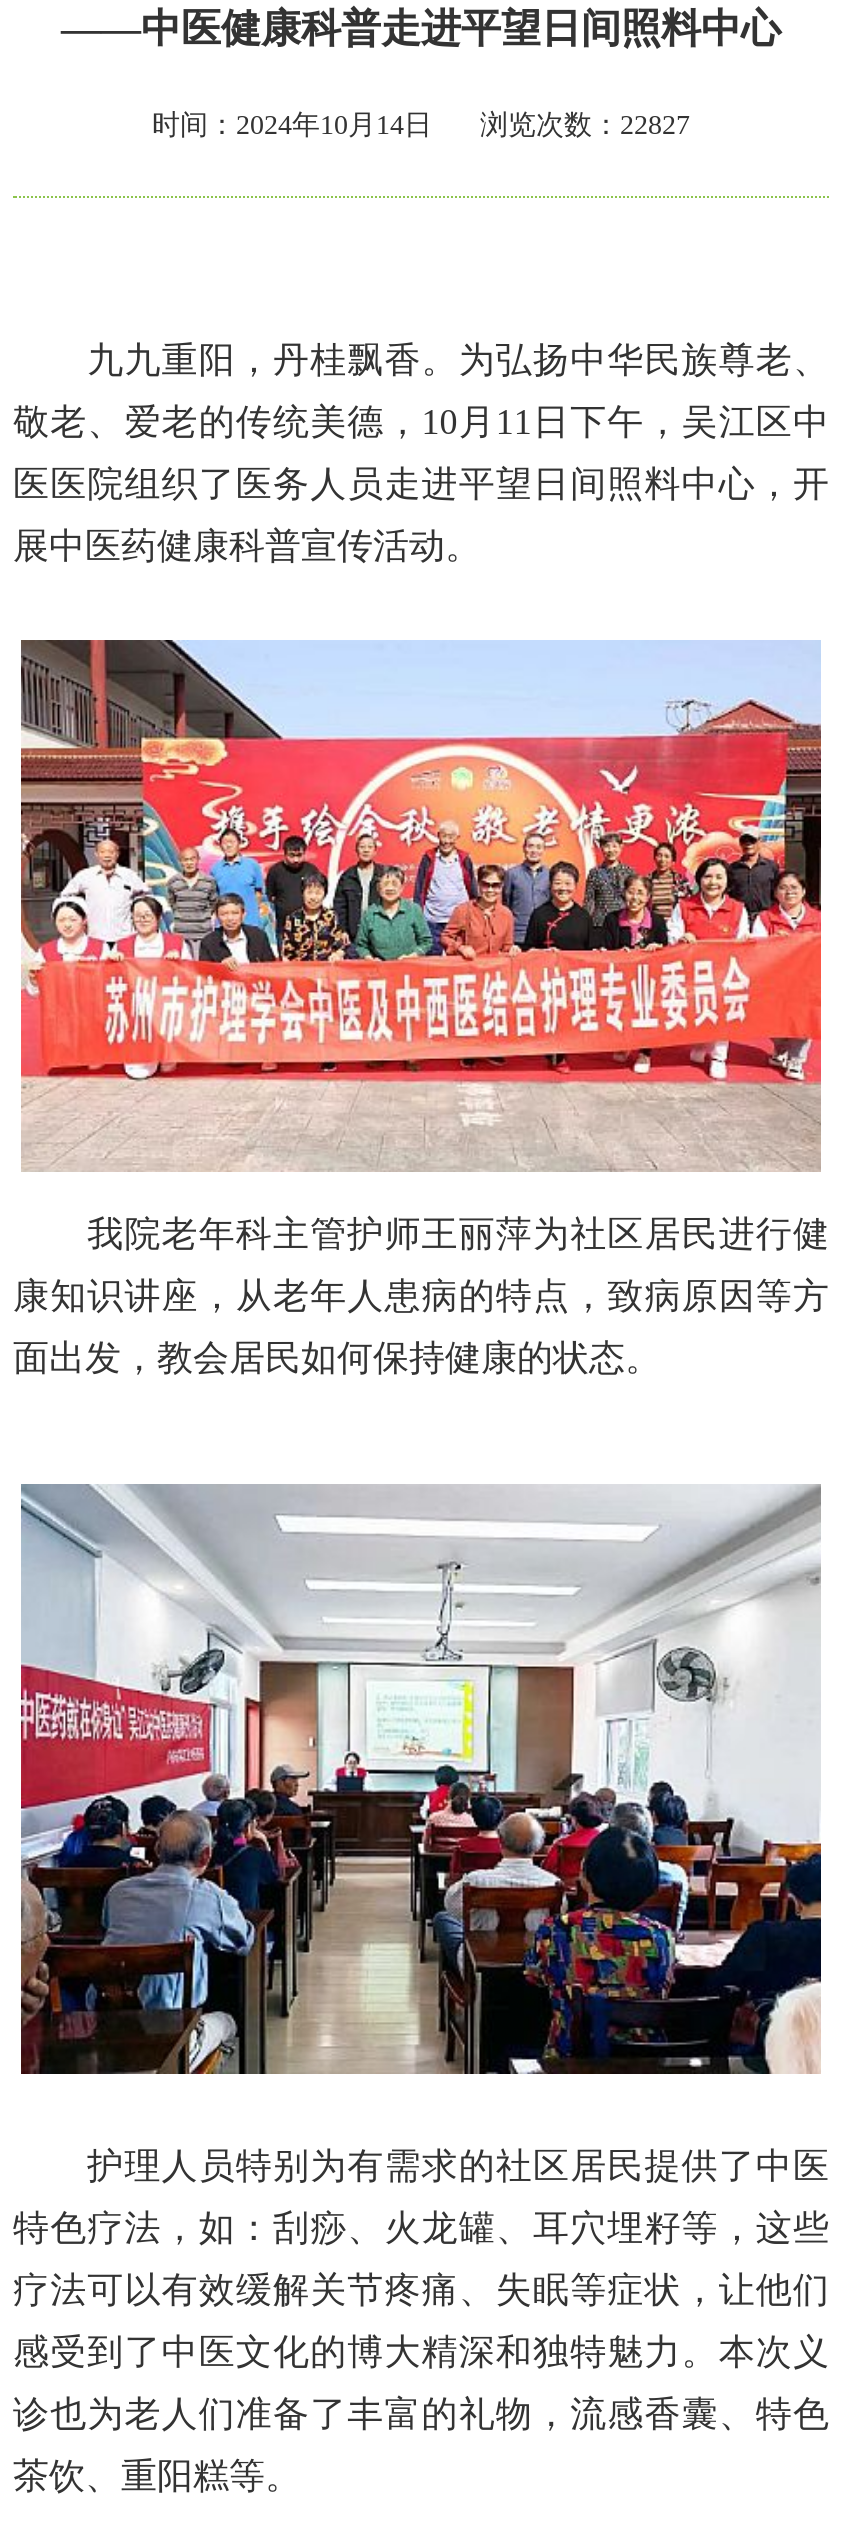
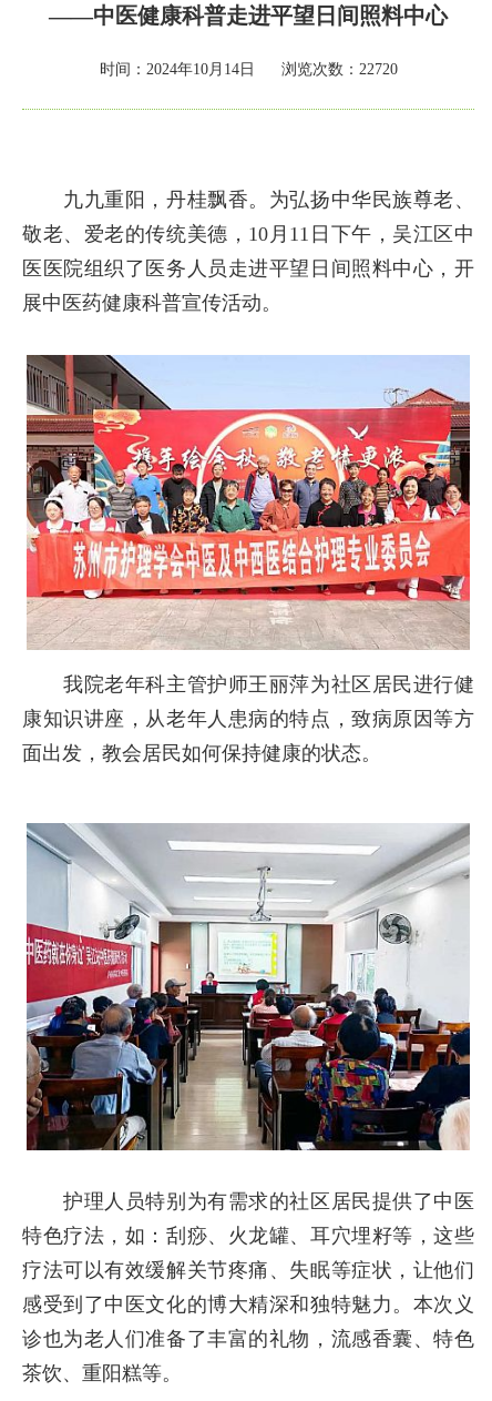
[152,111,690,141] 时间：2024年10月14日 浏览次数：22827 -> [99,61,397,78] 时间：2024年10月14日 浏览次数：22720

